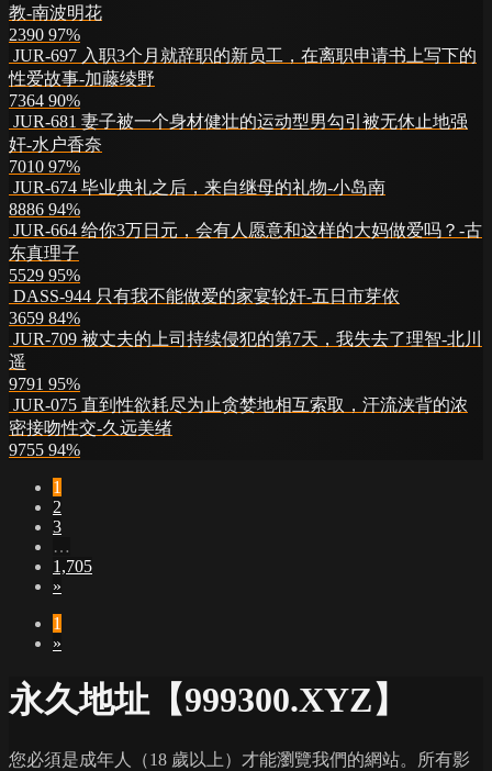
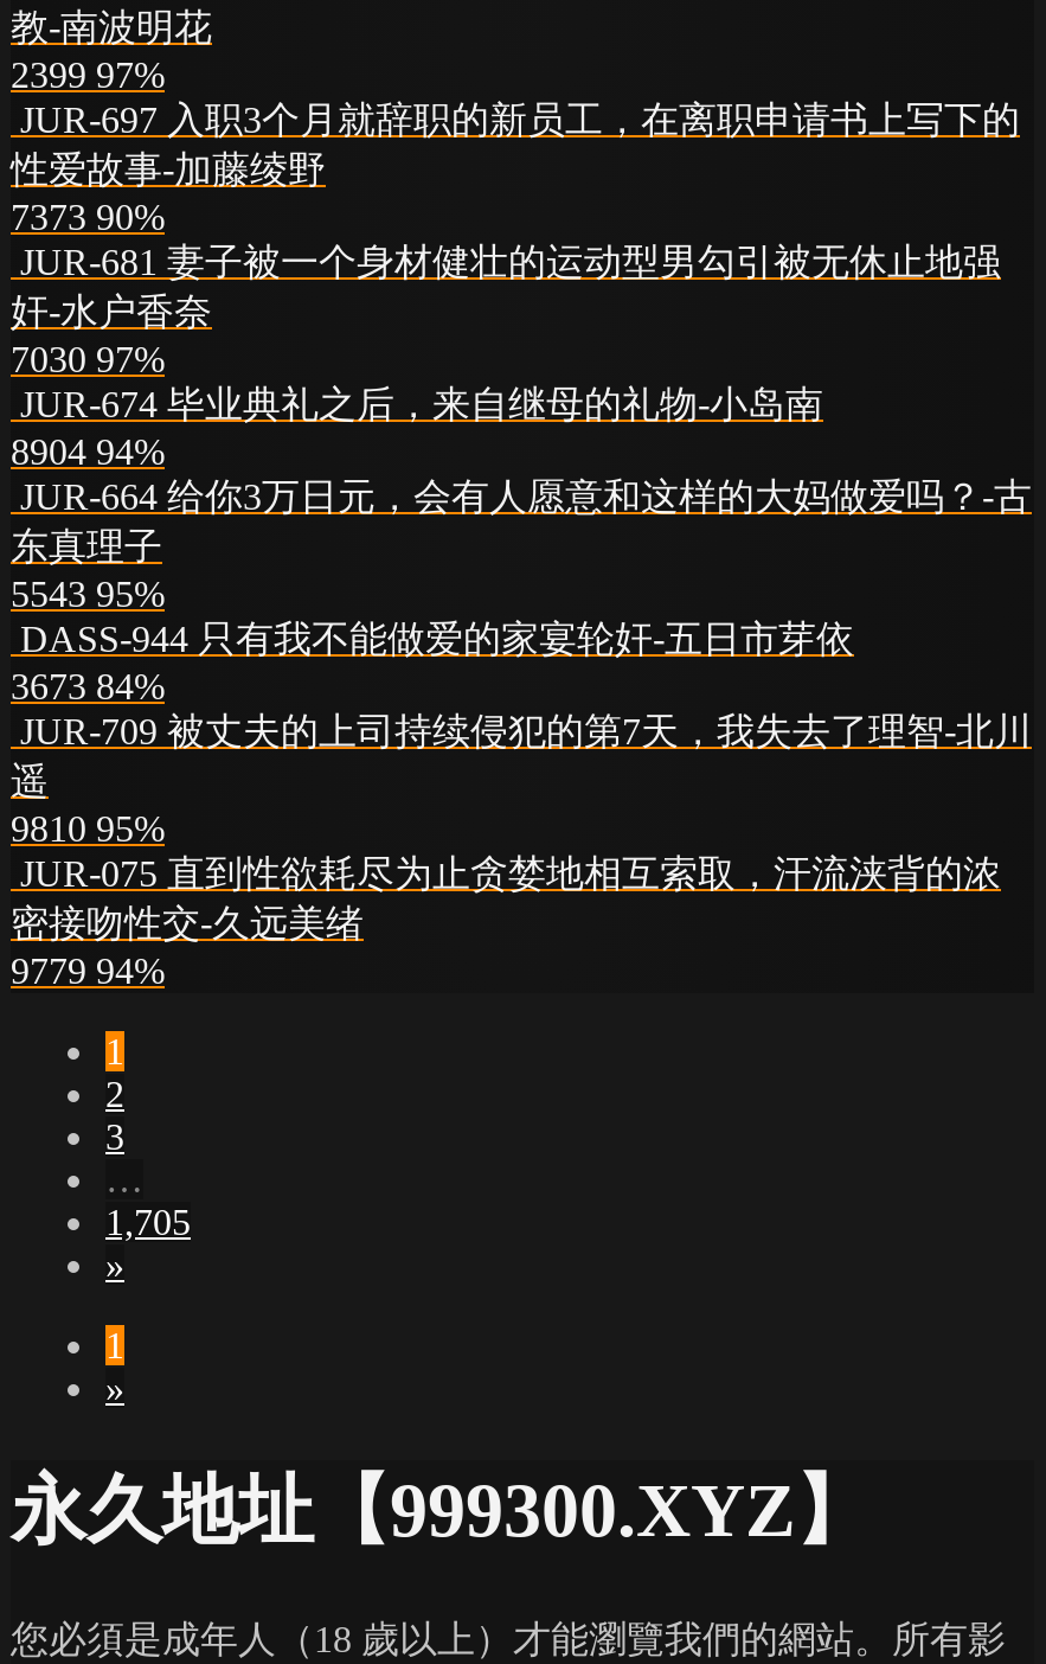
[9,25,80,44] 2390 97% -> [11,54,165,95] 2399 97%
[9,91,80,110] 7364 90% -> [11,197,165,237] 7373 90%
[9,157,80,176] 7010 97% -> [11,339,165,379] 7030 97%
[9,200,80,218] 8886 94% -> [11,431,165,471] 8904 94%
[9,266,80,284] 5529 95% -> [11,573,165,614] 5543 95%
[9,309,80,327] 3659 84% -> [11,666,165,706] 3673 84%
[9,374,80,393] 9791 95% -> [11,808,165,848] 9810 95%
[9,440,80,459] 9755 94% -> [11,950,165,991] 9779 94%

